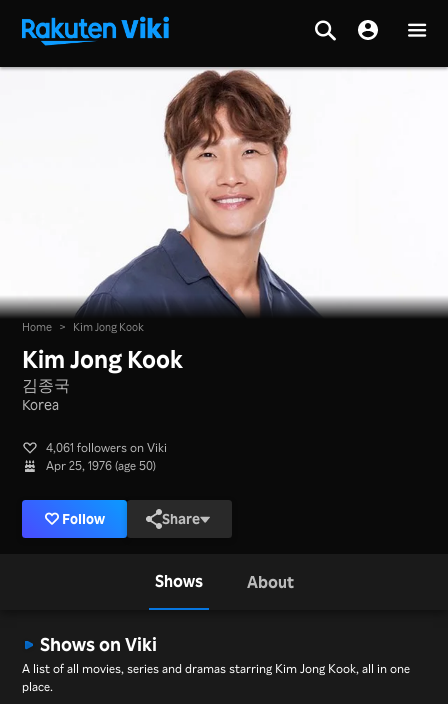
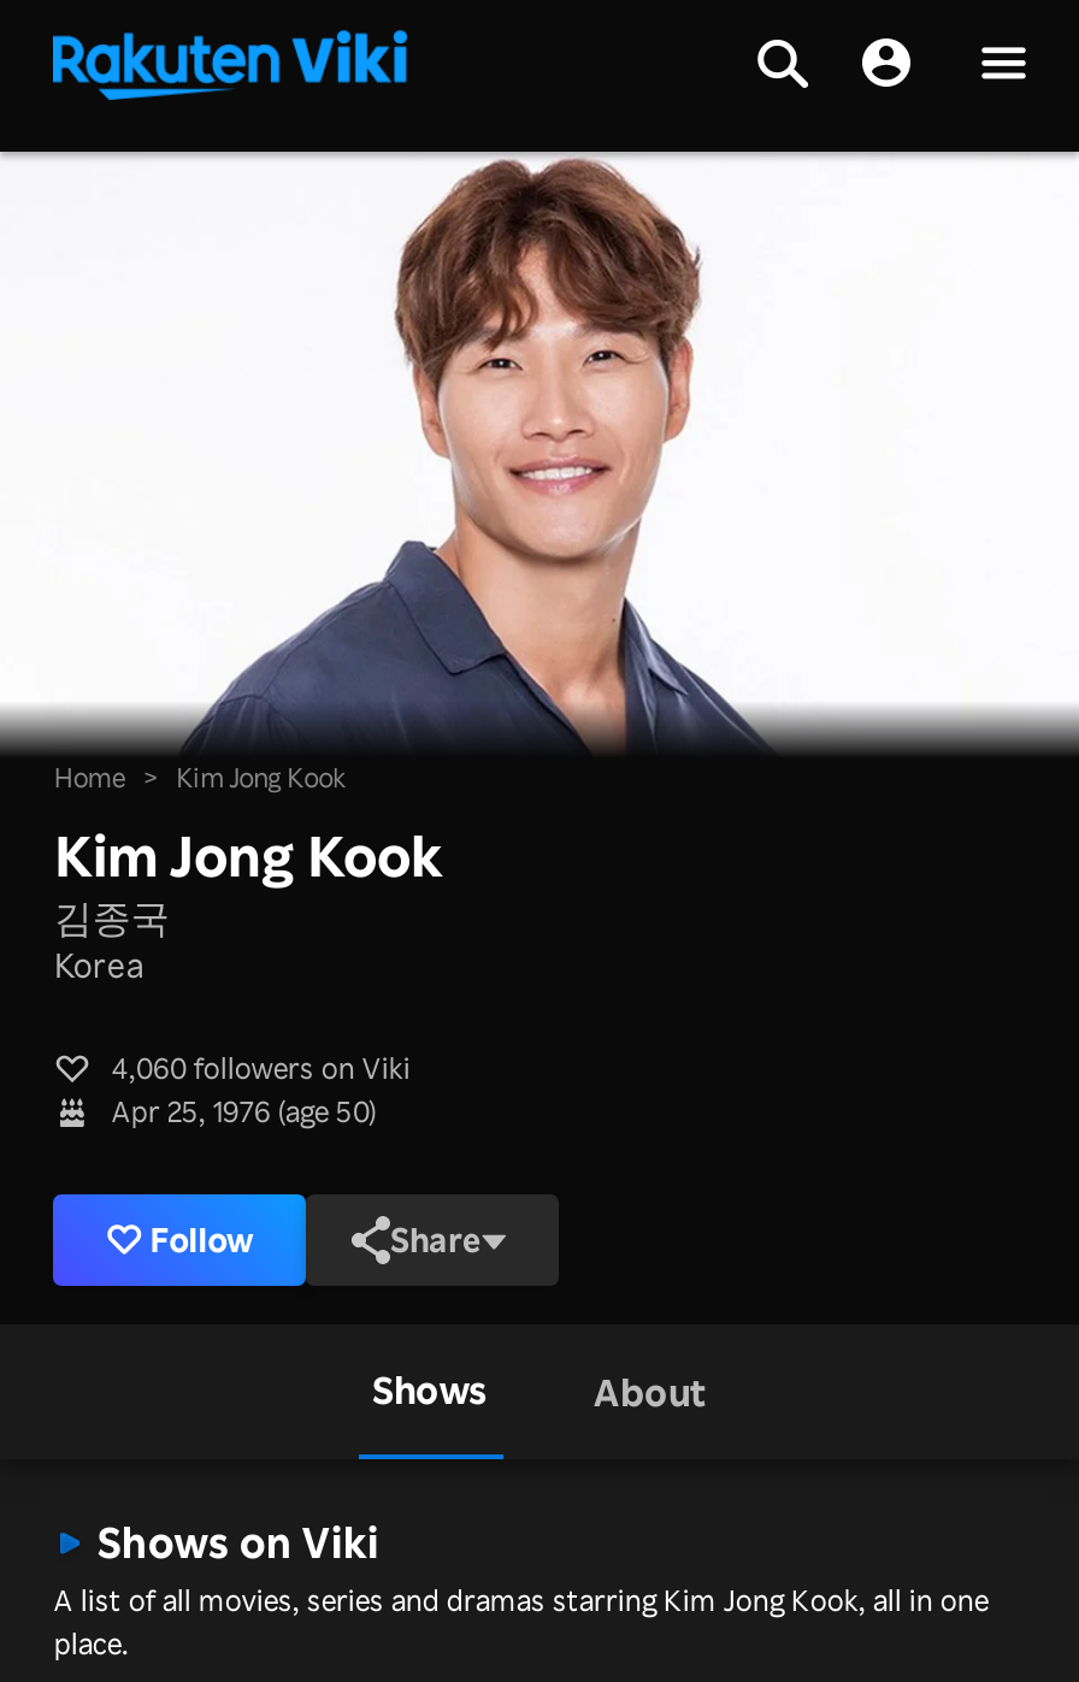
[46,440,167,455] 4,061 followers on Viki -> [112,1050,410,1086] 4,060 followers on Viki

